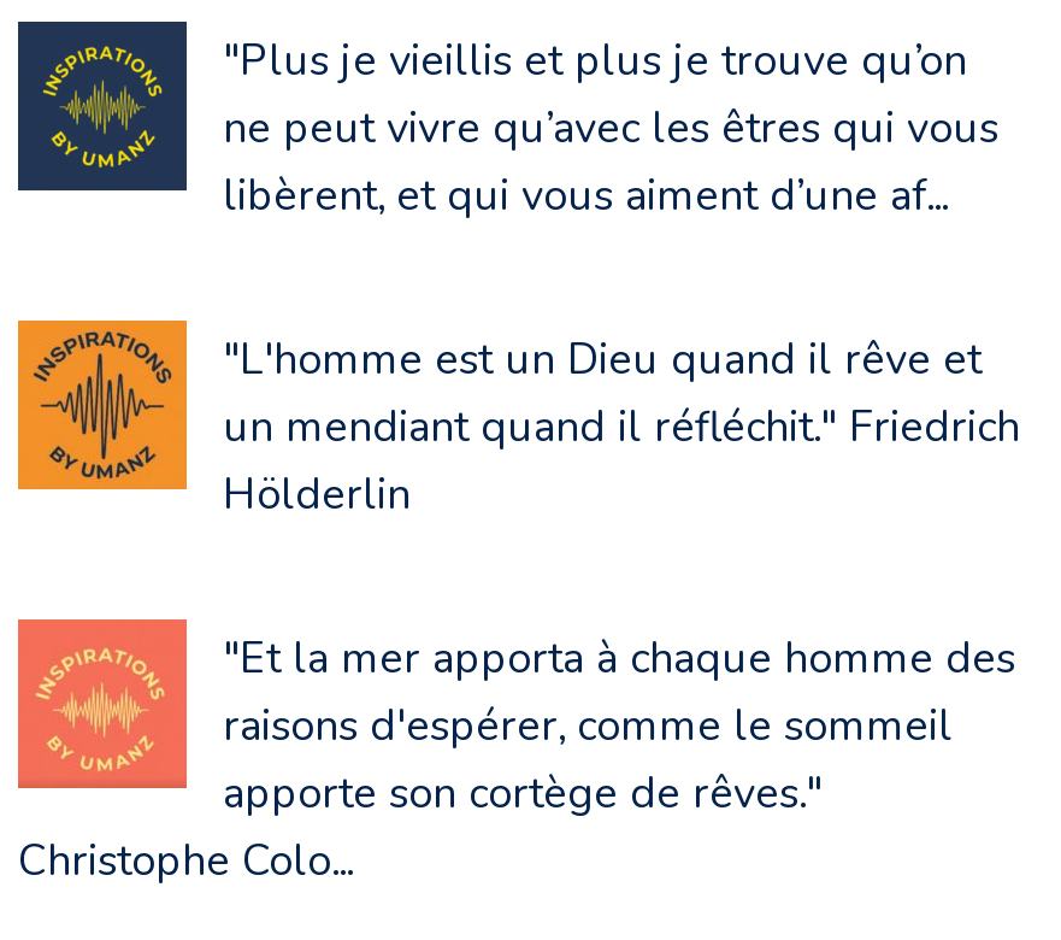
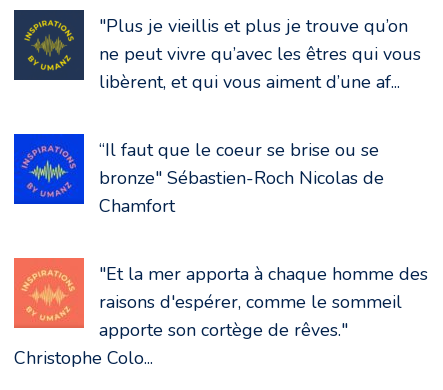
[16,318,1020,522] [image] | "L'homme est un Dieu quand il rêve et | un mendiant quand il réfléchit." Friedrich | Hölderlin -> [13,133,384,217] [image] | “Il faut que le coeur se brise ou se | bronze" Sébastien-Roch Nicolas de | Chamfort

